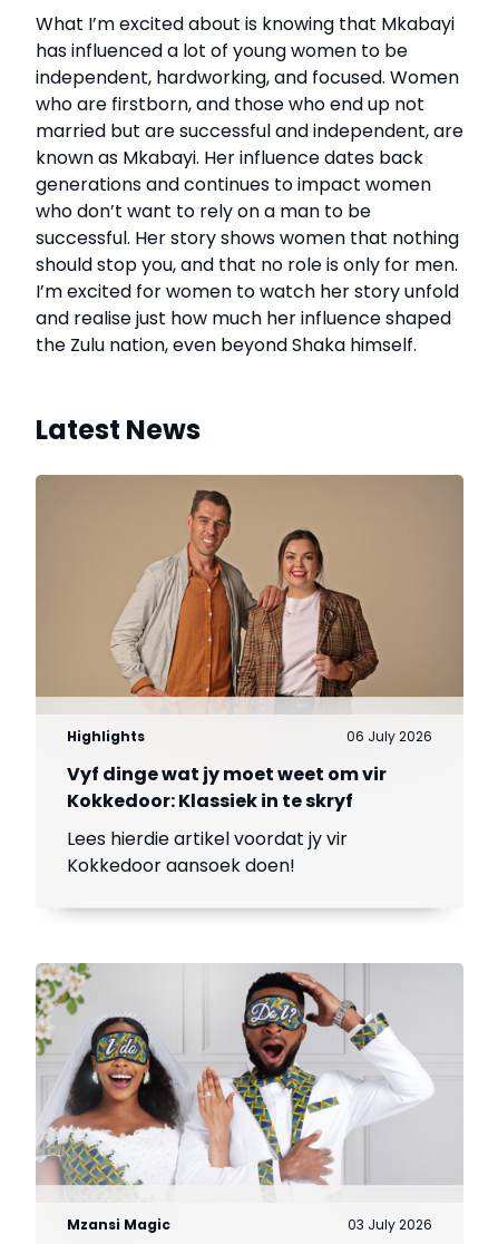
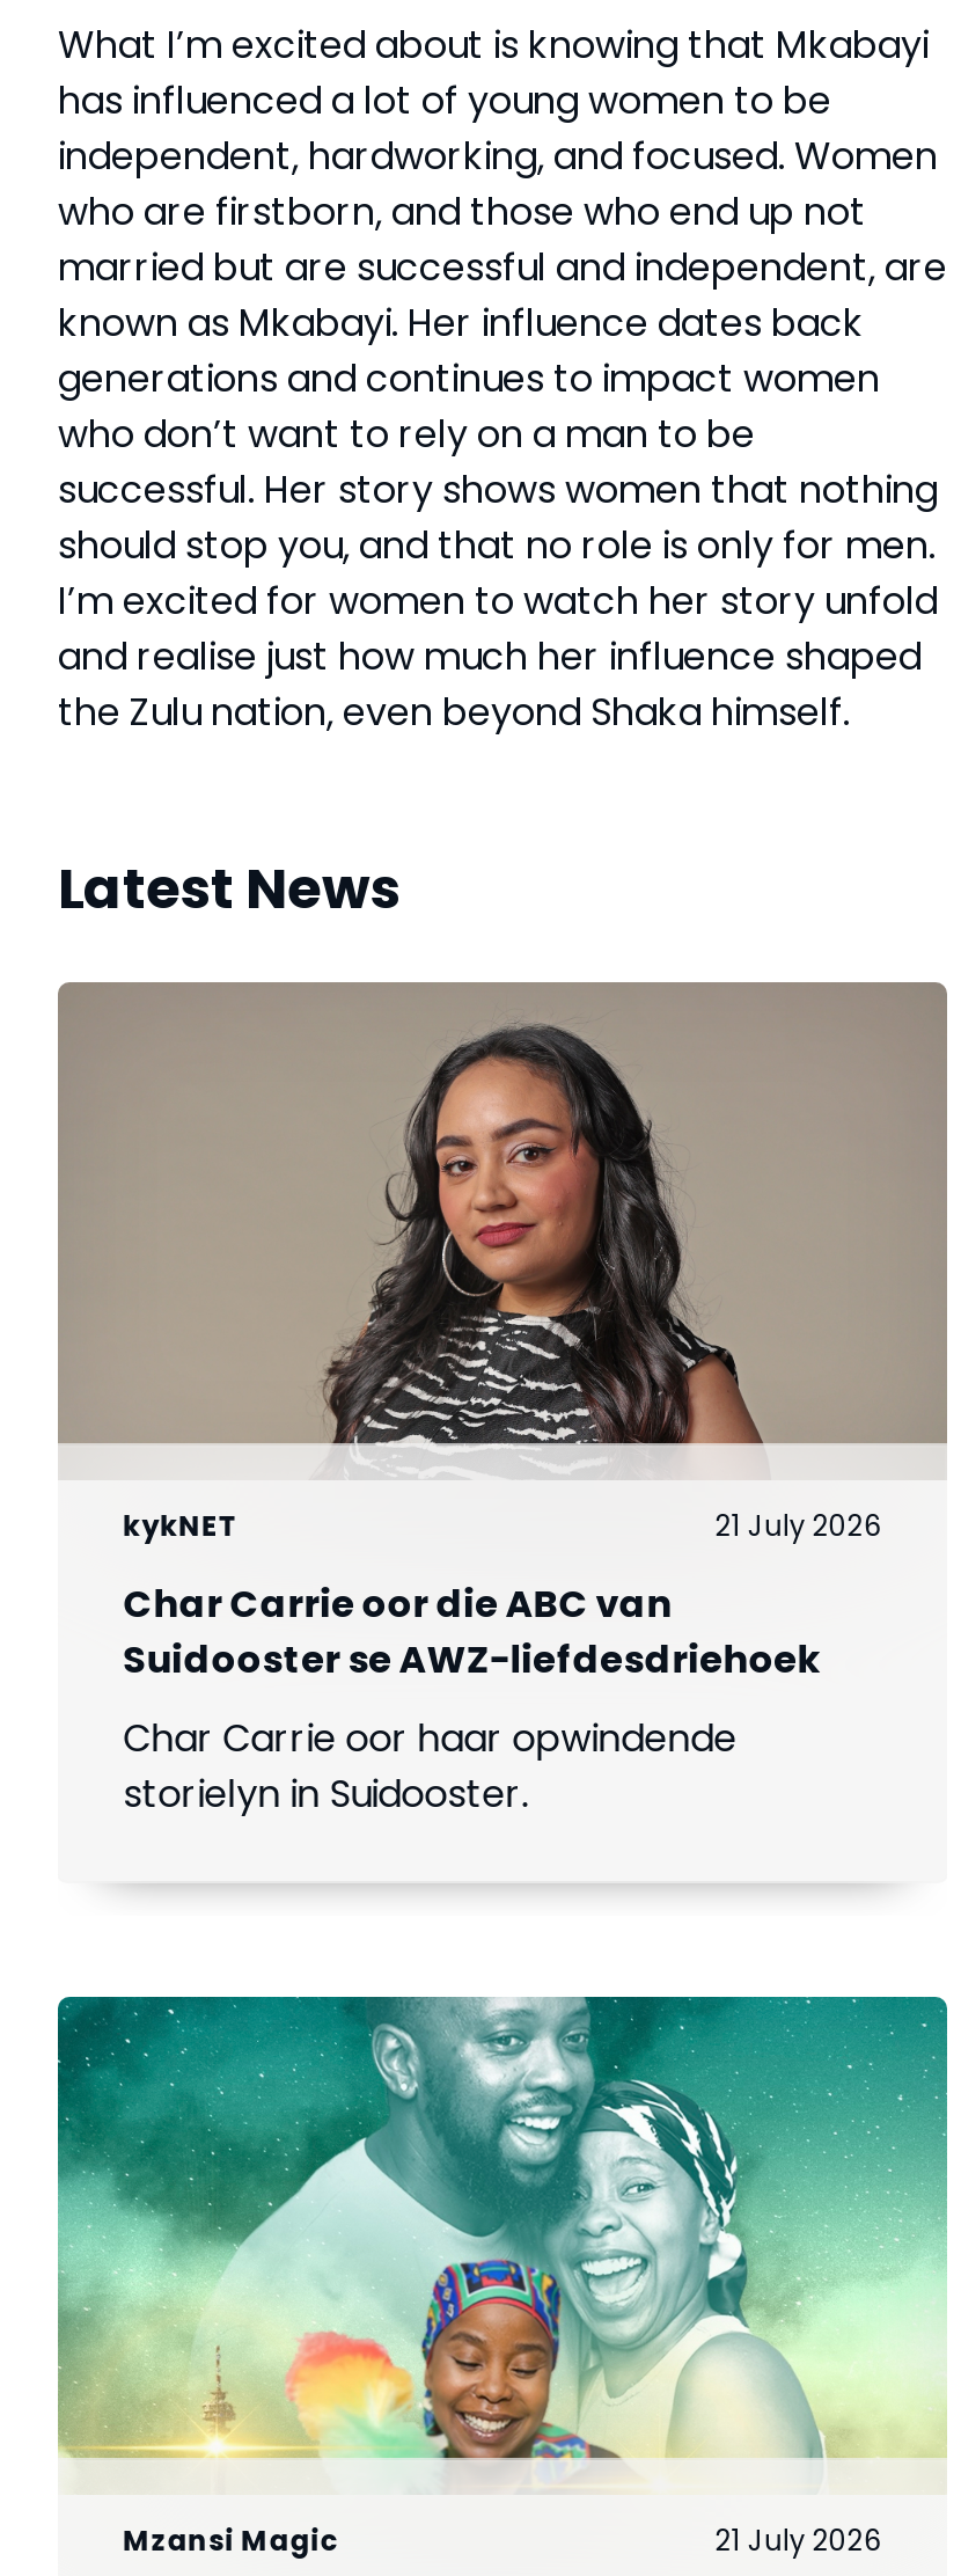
[67,489,447,746] [image] | Highlights | 06 July 2026 -> [123,1015,896,1546] [image] | kykNET | 21 July 2026
[67,762,387,814] Vyf dinge wat jy moet weet om vir | Kokkedoor: Klassiek in te skryf -> [123,1578,820,1687] Char Carrie oor die ABC van | Suidooster se AWZ-liefdesdriehoek
[67,826,348,879] Lees hierdie artikel voordat jy vir | Kokkedoor aansoek doen! -> [123,1712,737,1821] Char Carrie oor haar opwindende | storielyn in Suidooster.
[35,962,463,1234] [image] | 03 July 2026 -> [56,1995,949,2559] [image] | 21 July 2026

